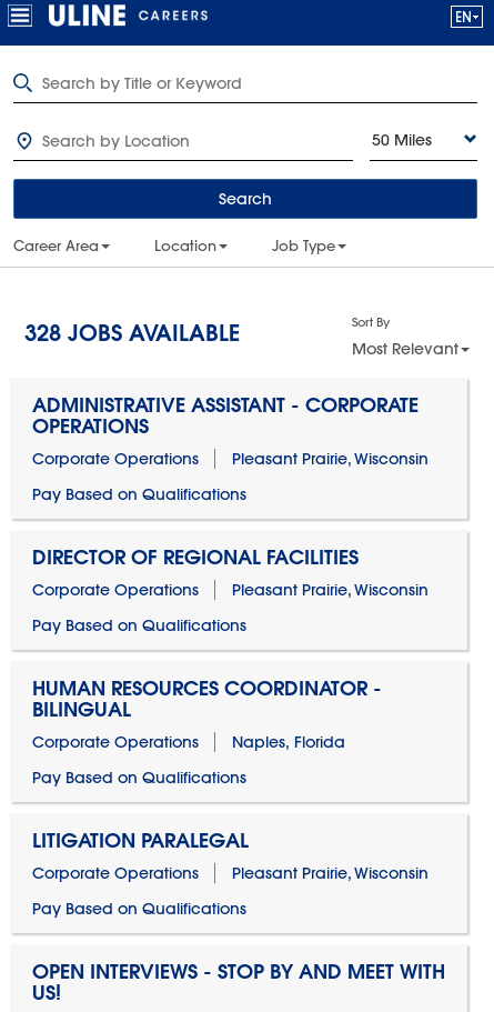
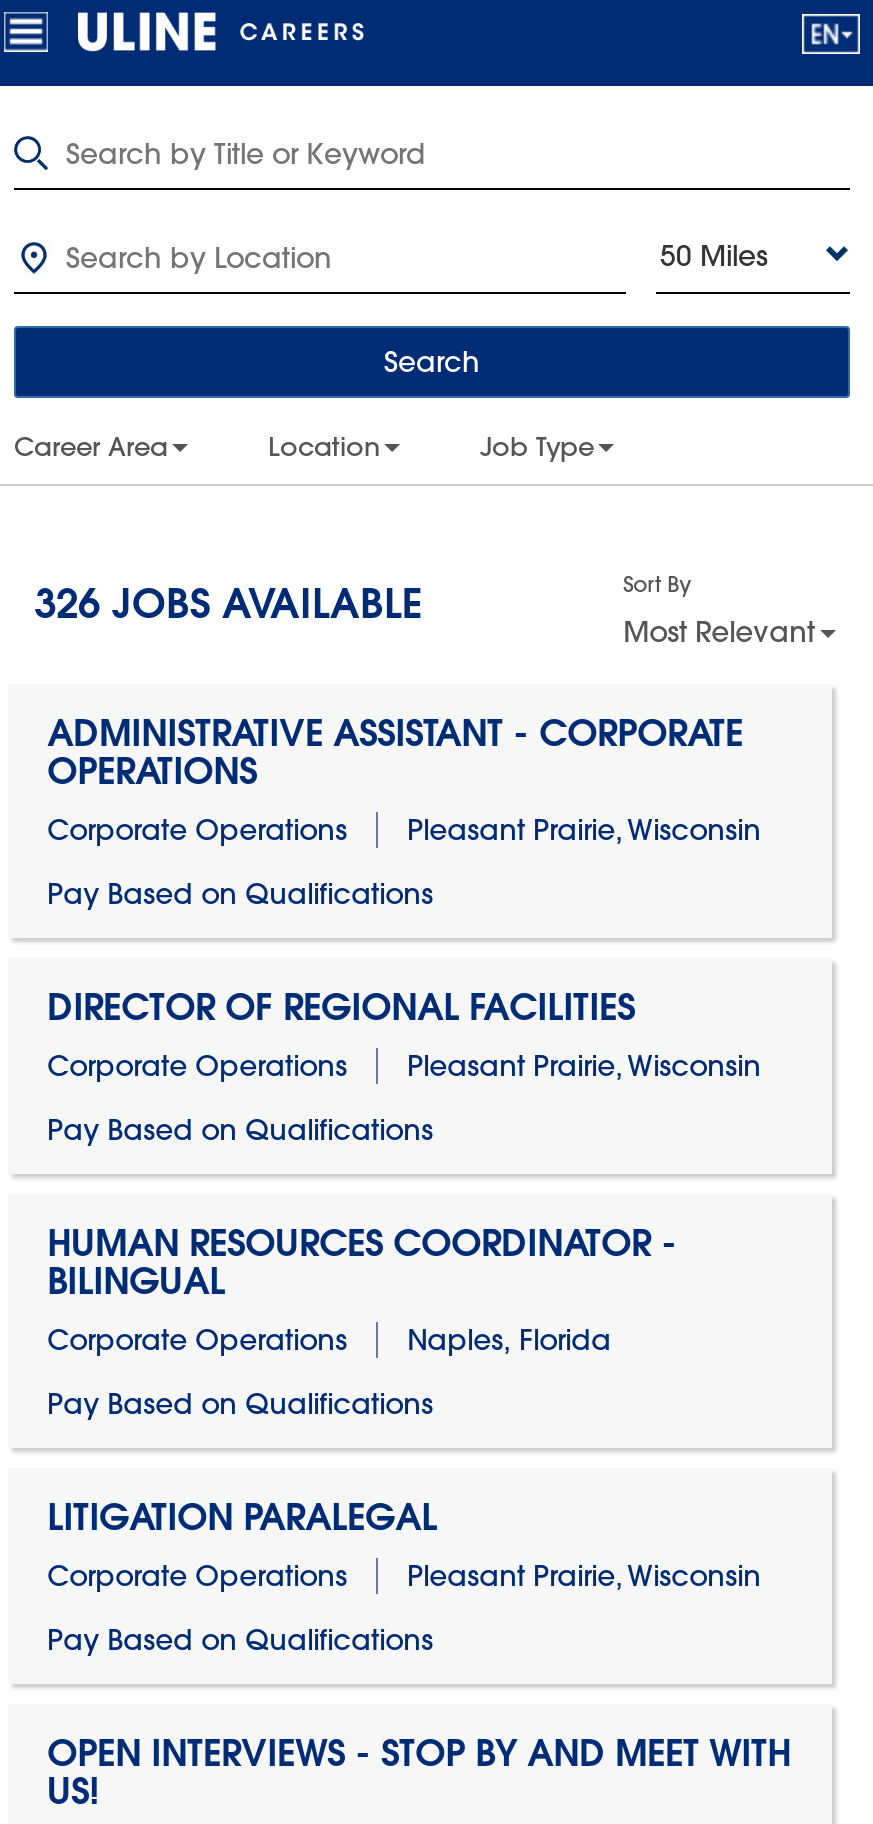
[24,318,240,347] 328 JOBS AVAILABLE -> [34,576,422,628] 326 JOBS AVAILABLE

